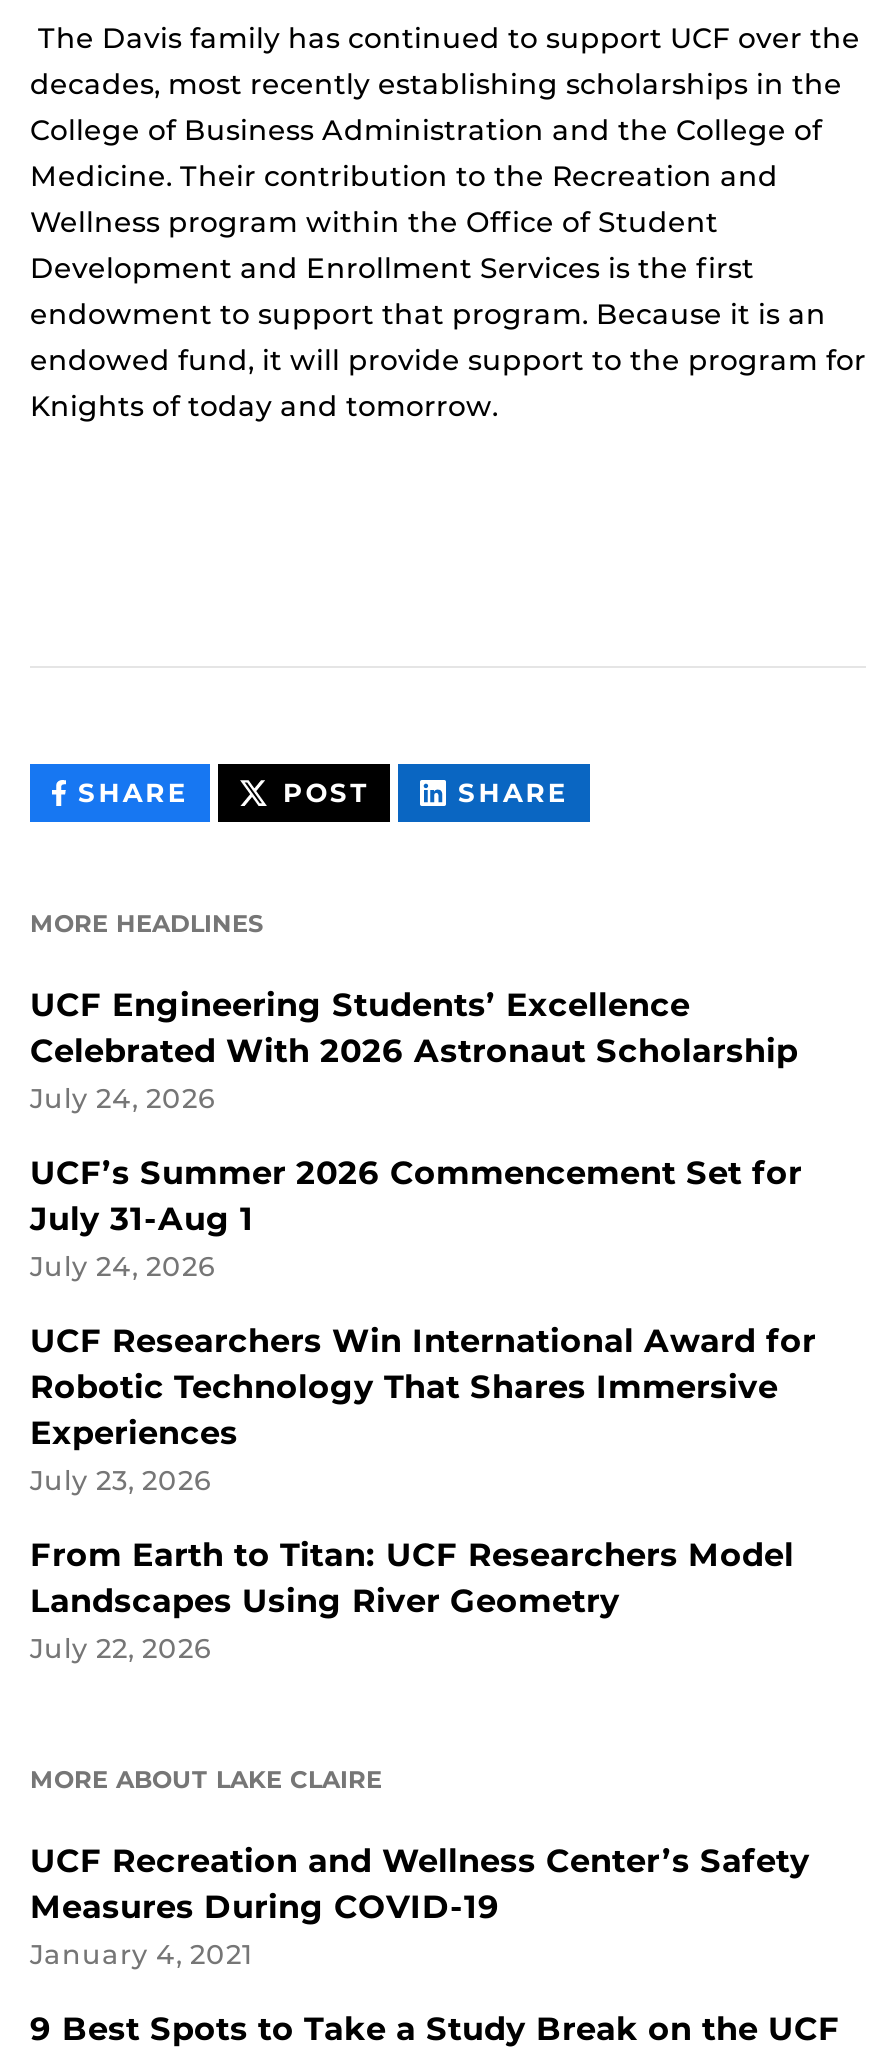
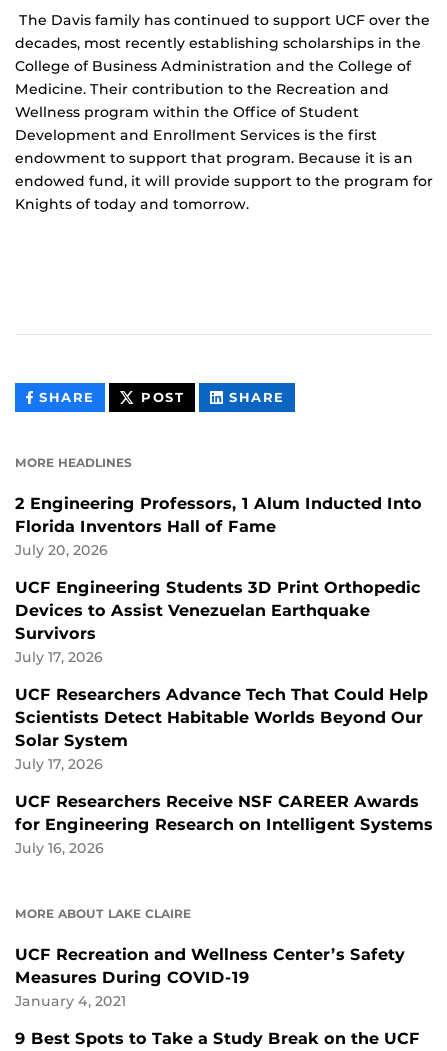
[30,986,798,1114] UCF Engineering Students’ Excellence | Celebrated With 2026 Astronaut Scholarship | July 24, 2026 -> [15,494,422,558] 2 Engineering Professors, 1 Alum Inducted Into | Florida Inventors Hall of Fame | July 20, 2026
[30,1154,802,1282] UCF’s Summer 2026 Commencement Set for | July 31-Aug 1 | July 24, 2026 -> [15,578,421,665] UCF Engineering Students 3D Print Orthopedic | Devices to Assist Venezuelan Earthquake | Survivors | July 17, 2026
[30,1322,816,1496] UCF Researchers Win International Award for | Robotic Technology That Shares Immersive | Experiences | July 23, 2026 -> [15,685,428,772] UCF Researchers Advance Tech That Could Help | Scientists Detect Habitable Worlds Beyond Our | Solar System | July 17, 2026
[30,1536,794,1664] From Earth to Titan: UCF Researchers Model | Landscapes Using River Geometry | July 22, 2026 -> [15,792,433,856] UCF Researchers Receive NSF CAREER Awards | for Engineering Research on Intelligent Systems | July 16, 2026

